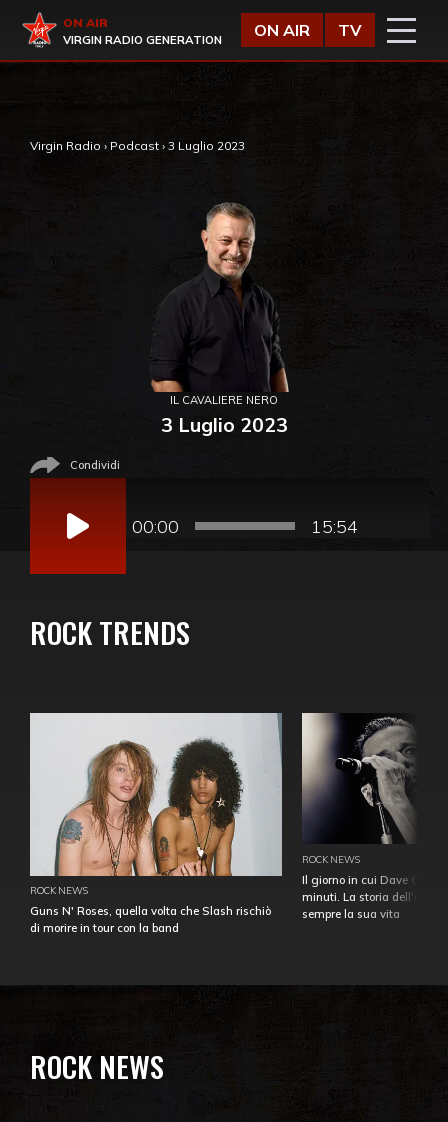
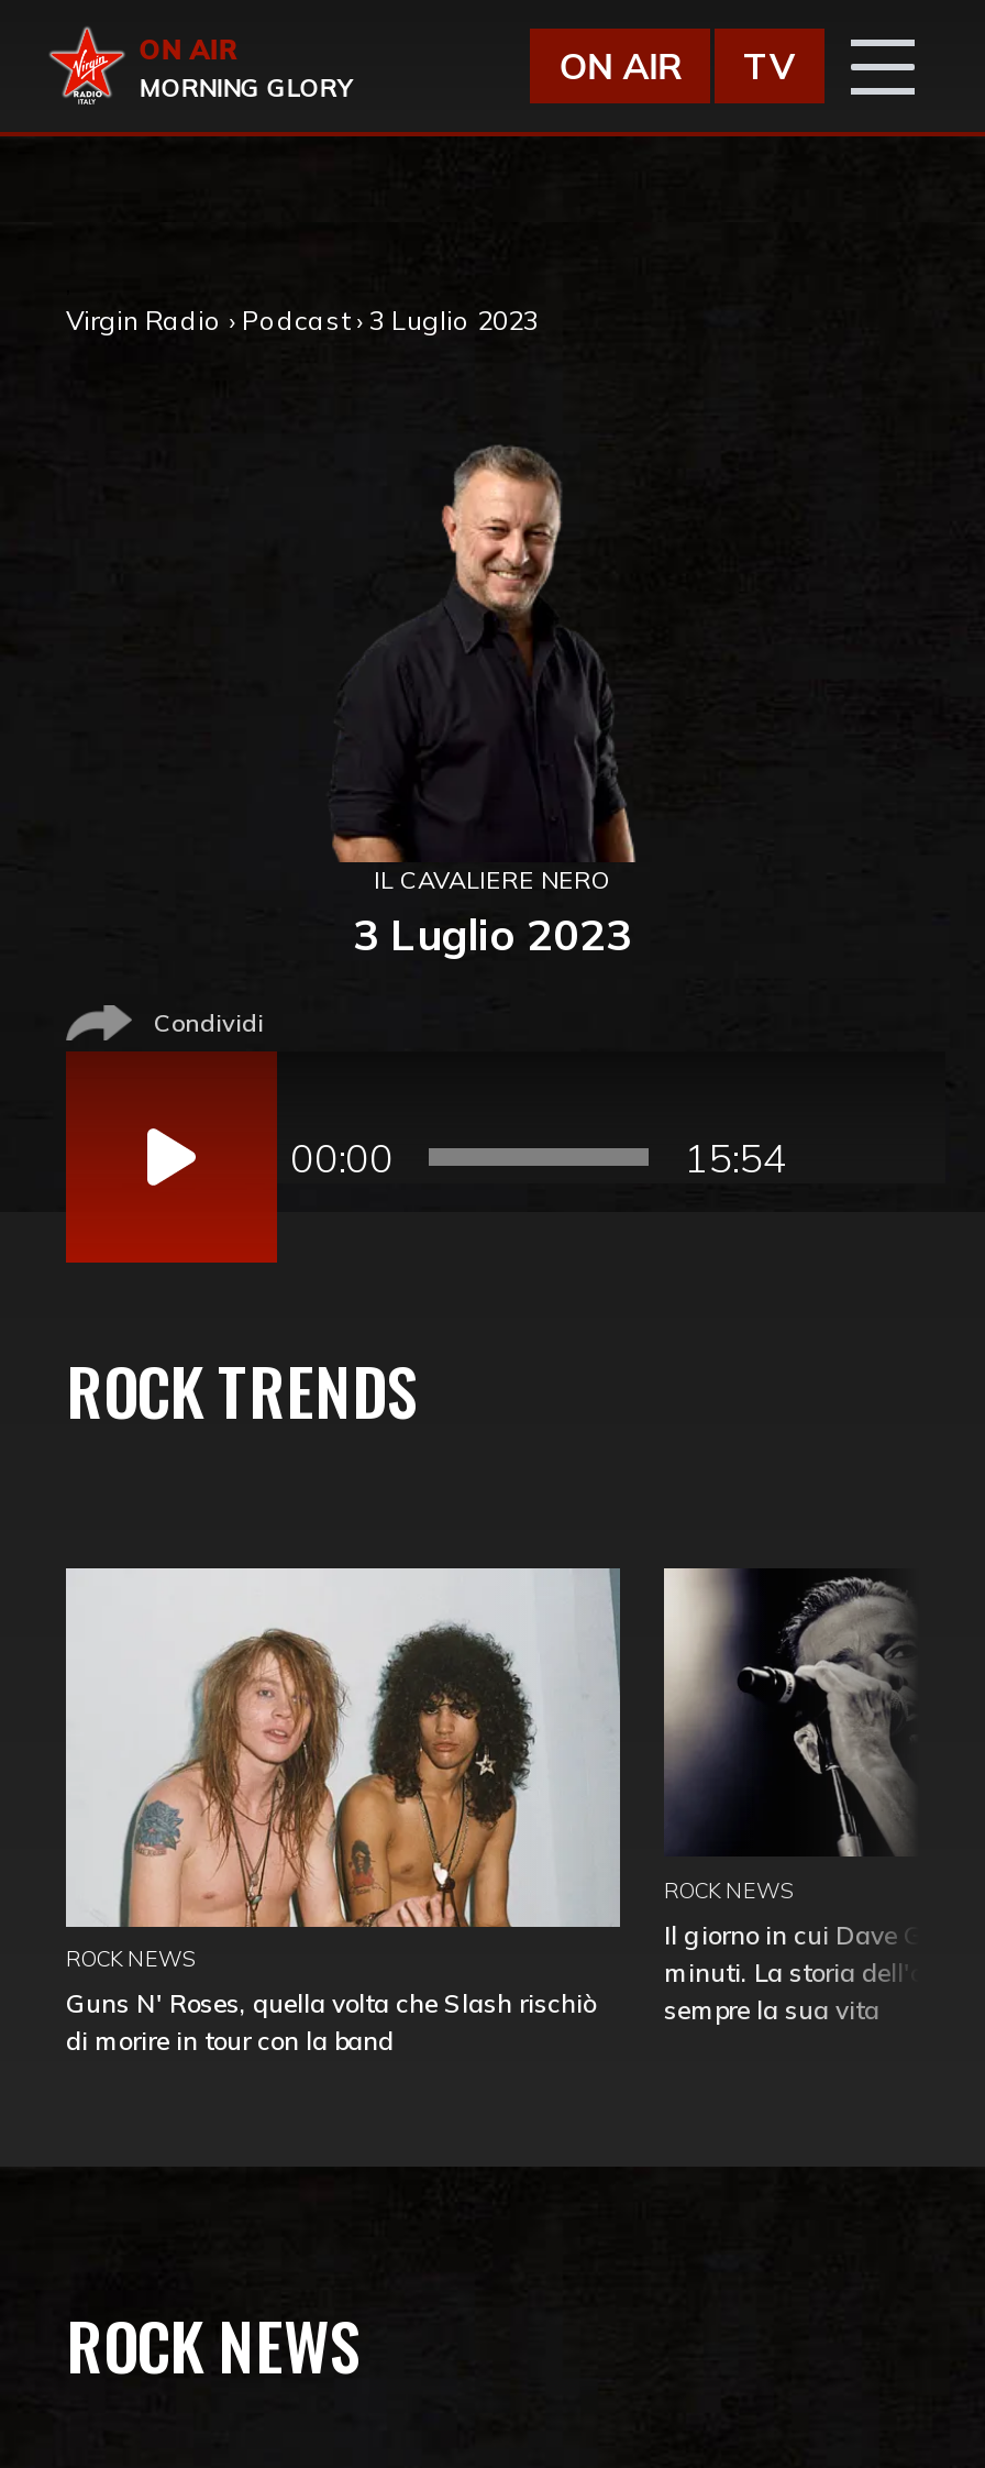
[63,33,222,47] VIRGIN RADIO GENERATION -> [139,73,352,104] MORNING GLORY

